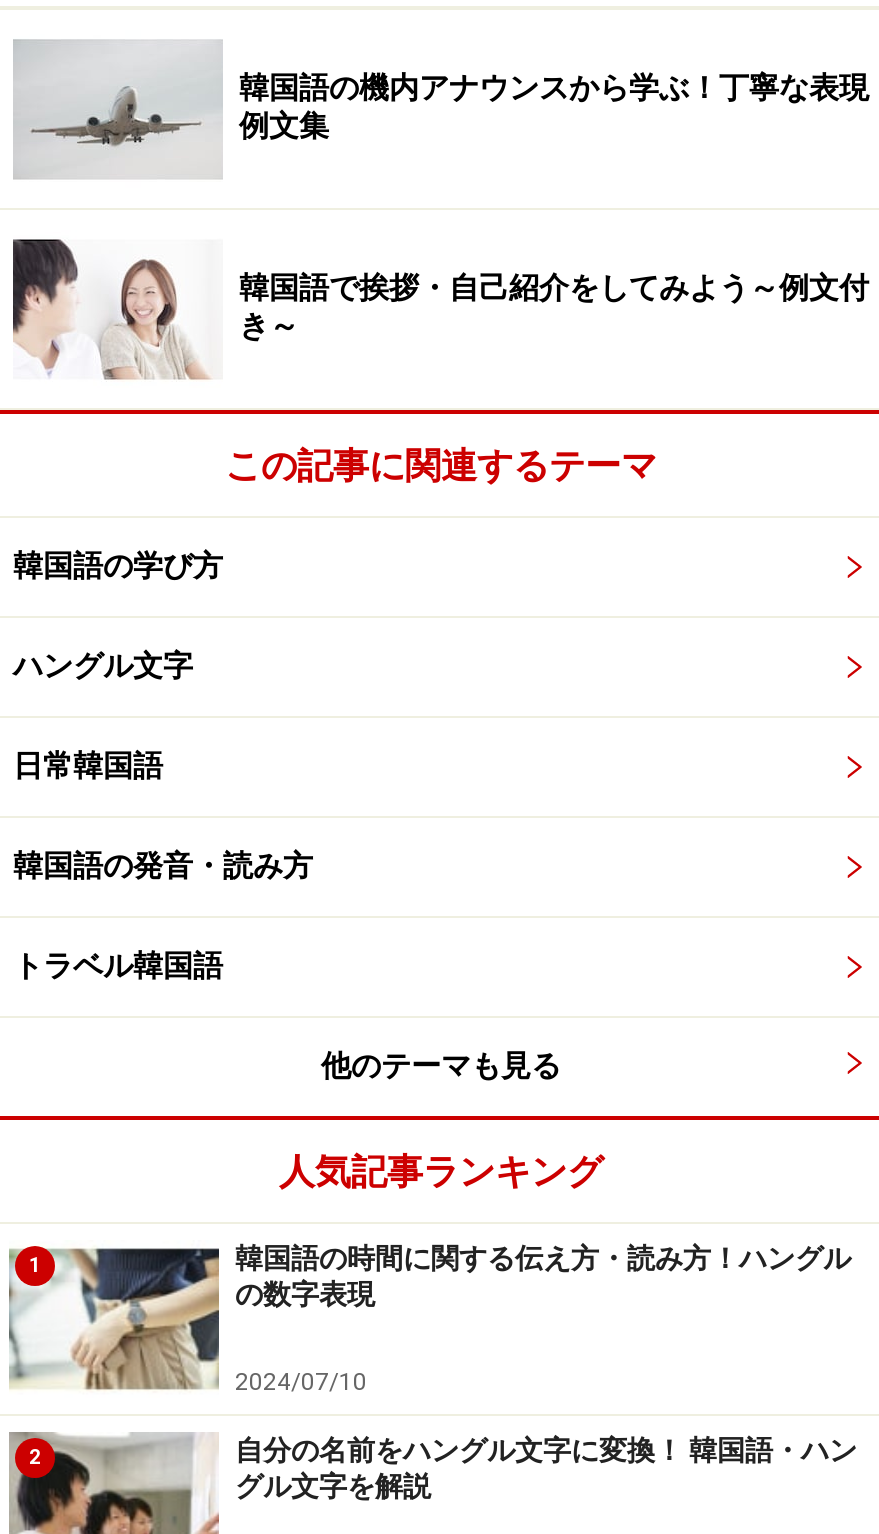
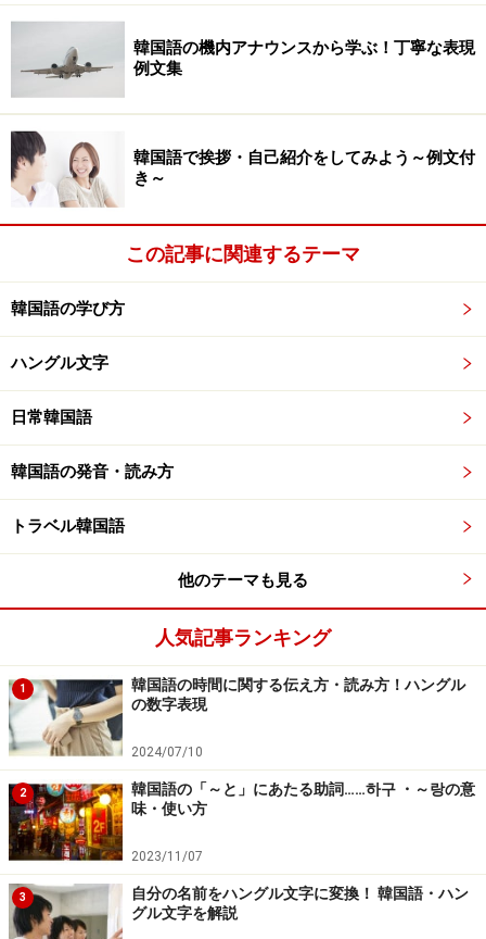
none -> [9,779,475,903] [image] | 韓国語の「～と」にあたる助詞……하구 ・～랑の意 | 味・使い方 | 2023/11/07 | 3

